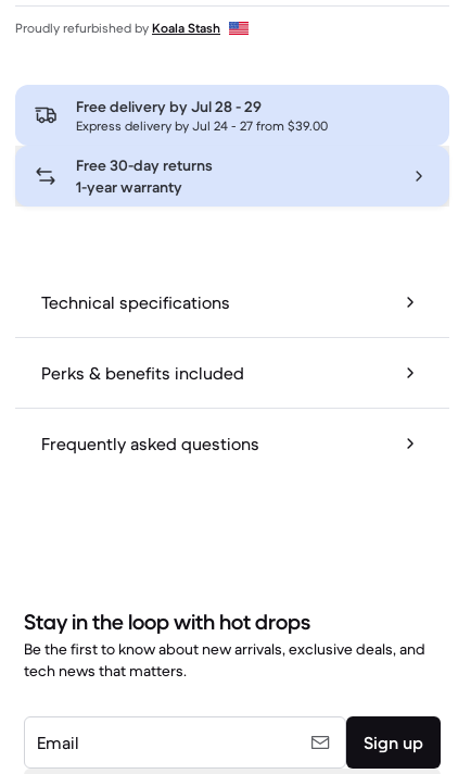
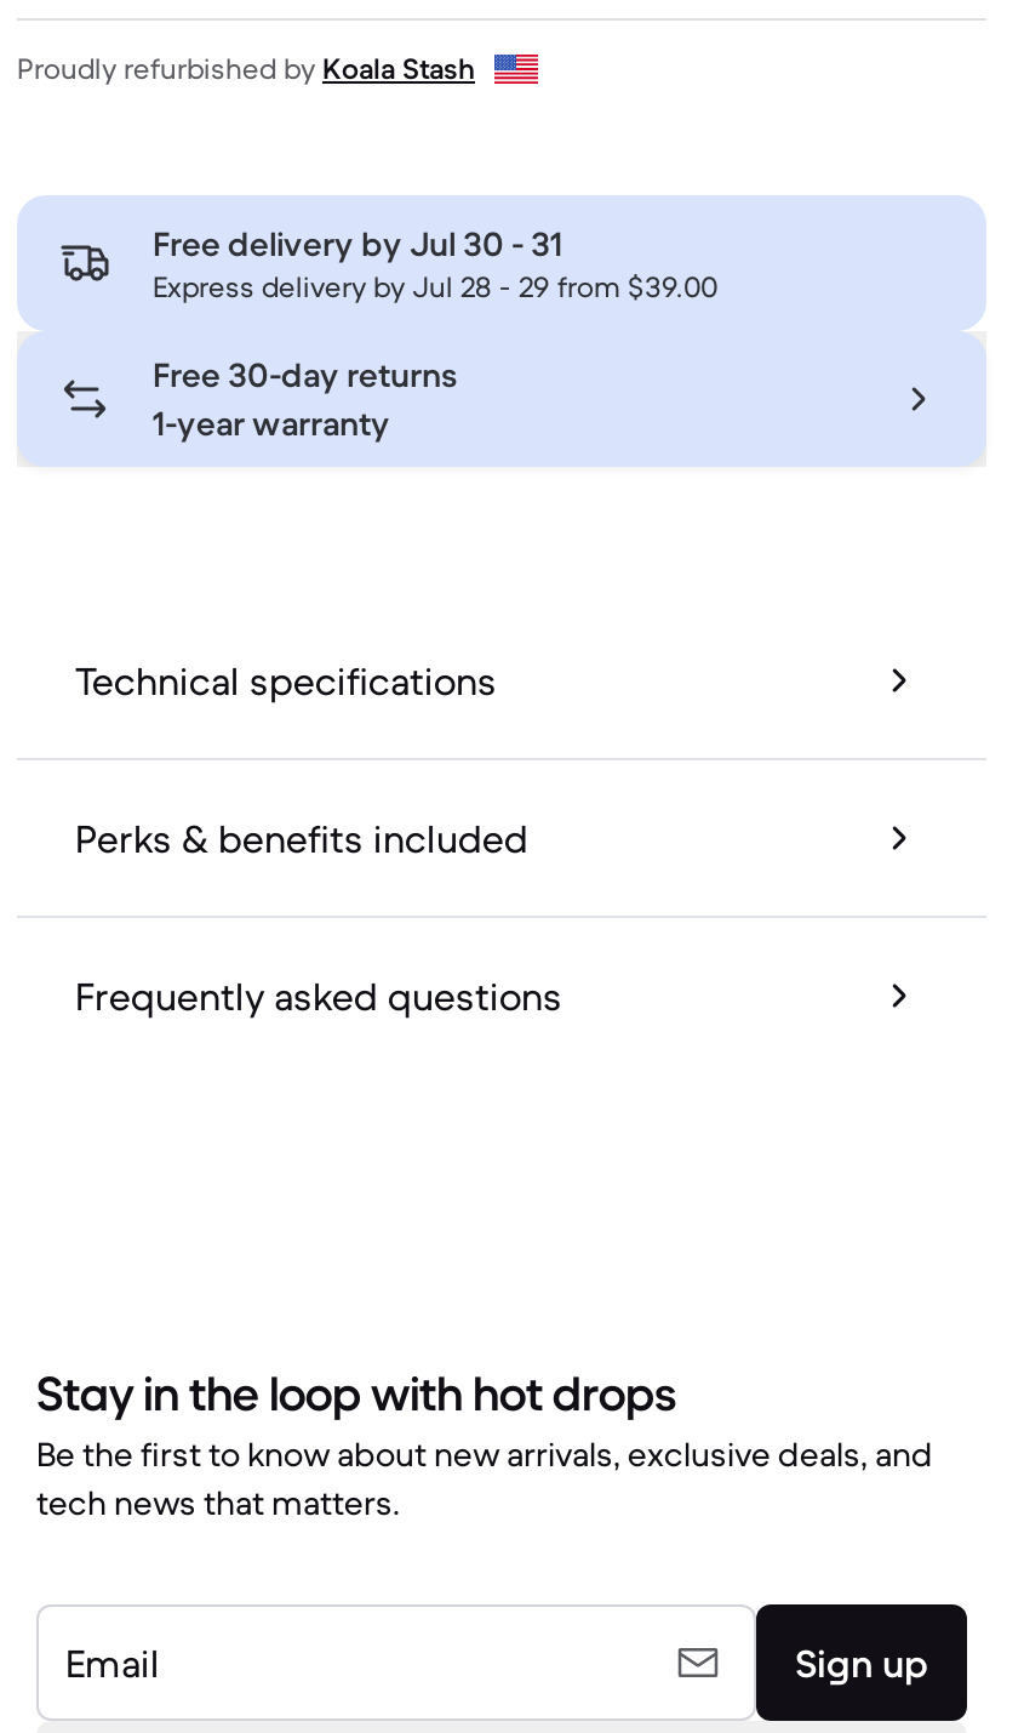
[76,97,262,117] Free delivery by Jul 28 - 29 -> [153,223,562,267] Free delivery by Jul 30 - 31
[76,118,328,134] Express delivery by Jul 24 - 27 from $39.00 -> [153,269,717,305] Express delivery by Jul 28 - 29 from $39.00

